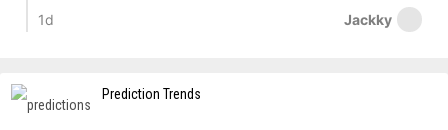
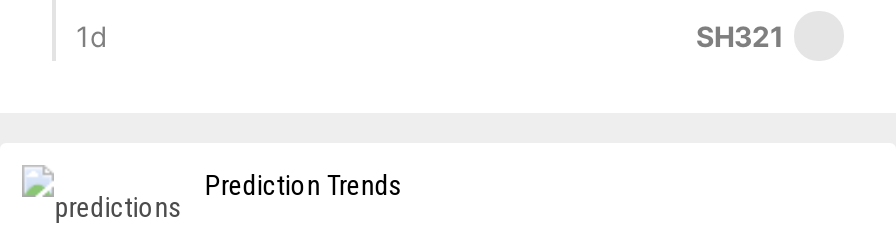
[344,11,392,28] Jackky -> [696,19,784,53] SH321

